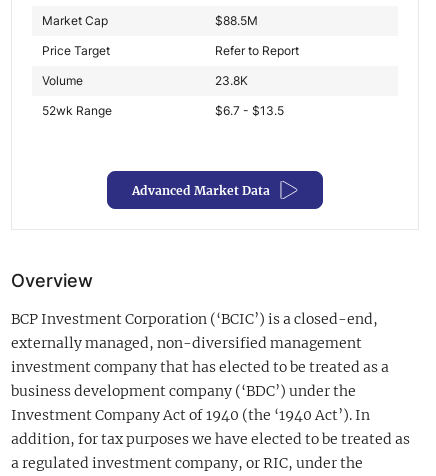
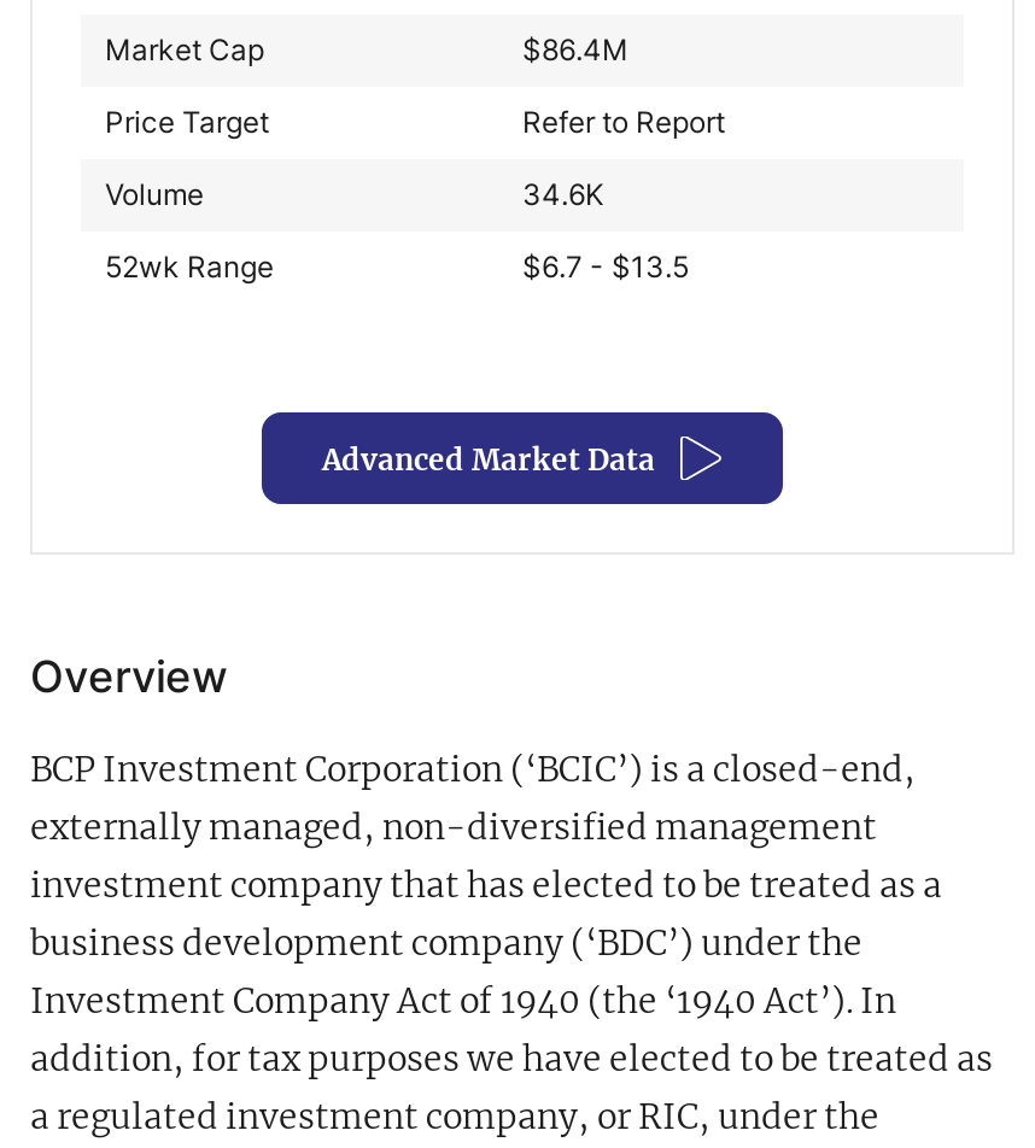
[215,13,258,28] $88.5M -> [522,31,628,68] $86.4M
[215,73,248,88] 23.8K -> [522,176,604,212] 34.6K

